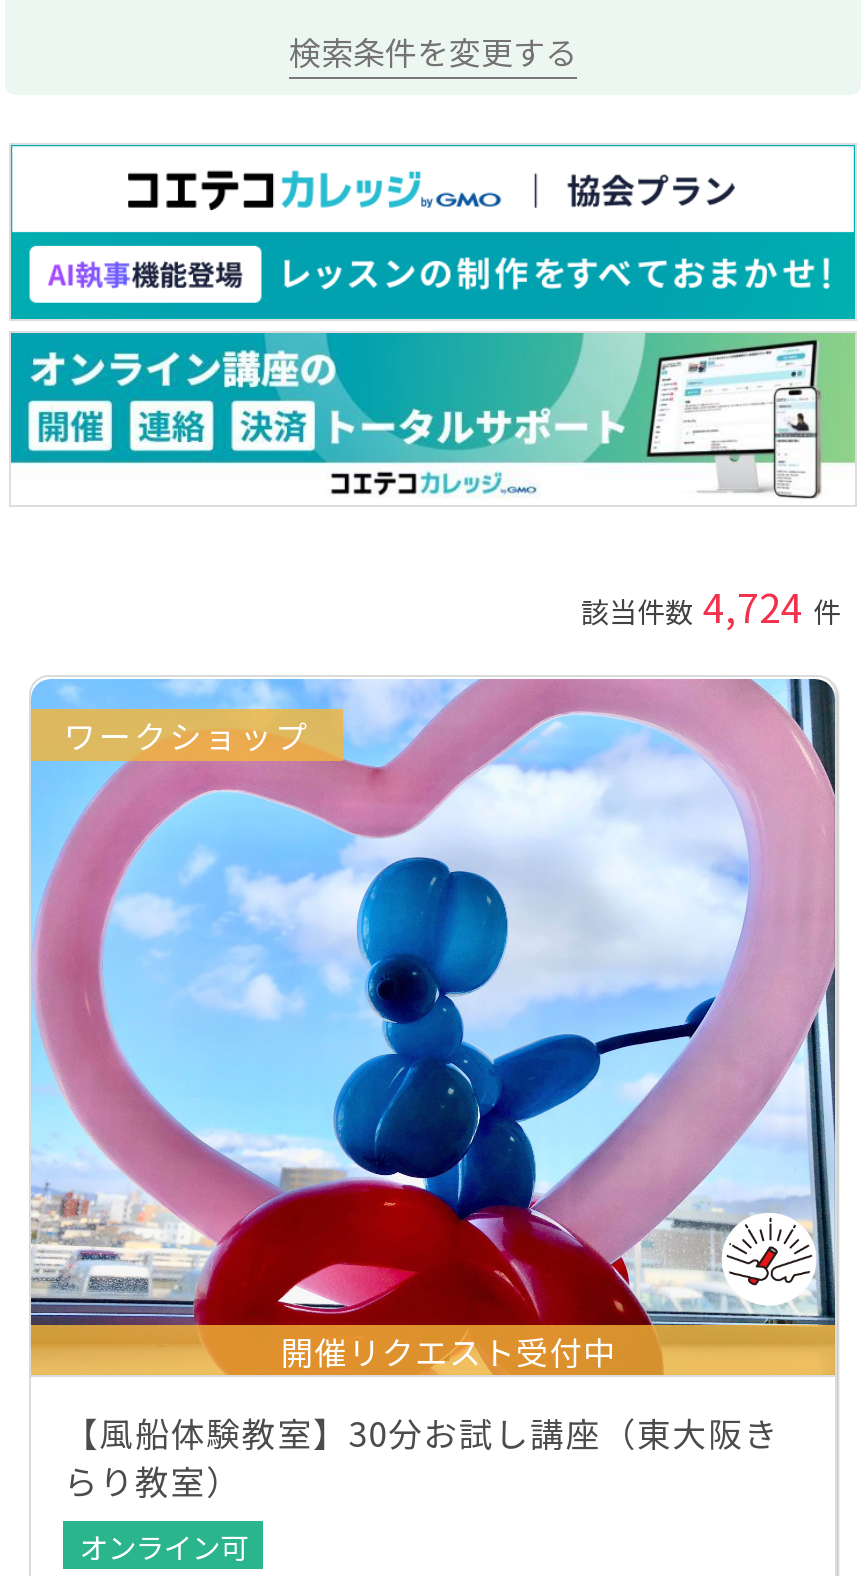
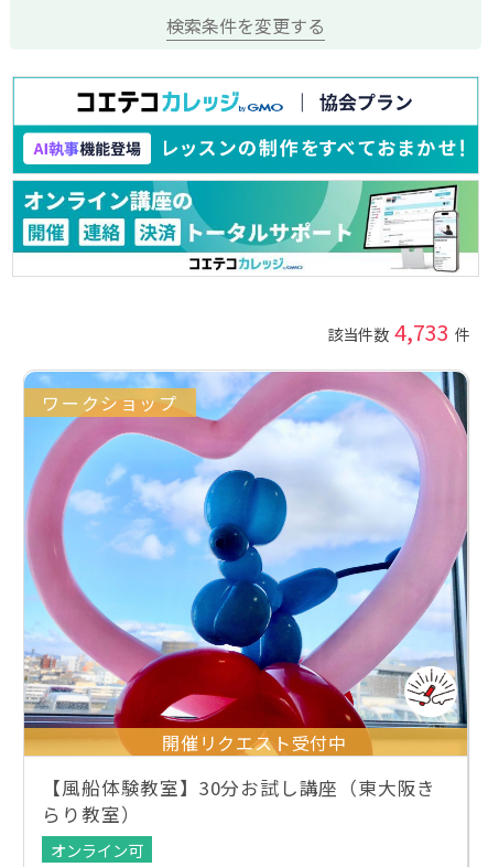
[581,578,841,636] 該当件数 4,724 件 -> [327,316,470,348] 該当件数 4,733 件

